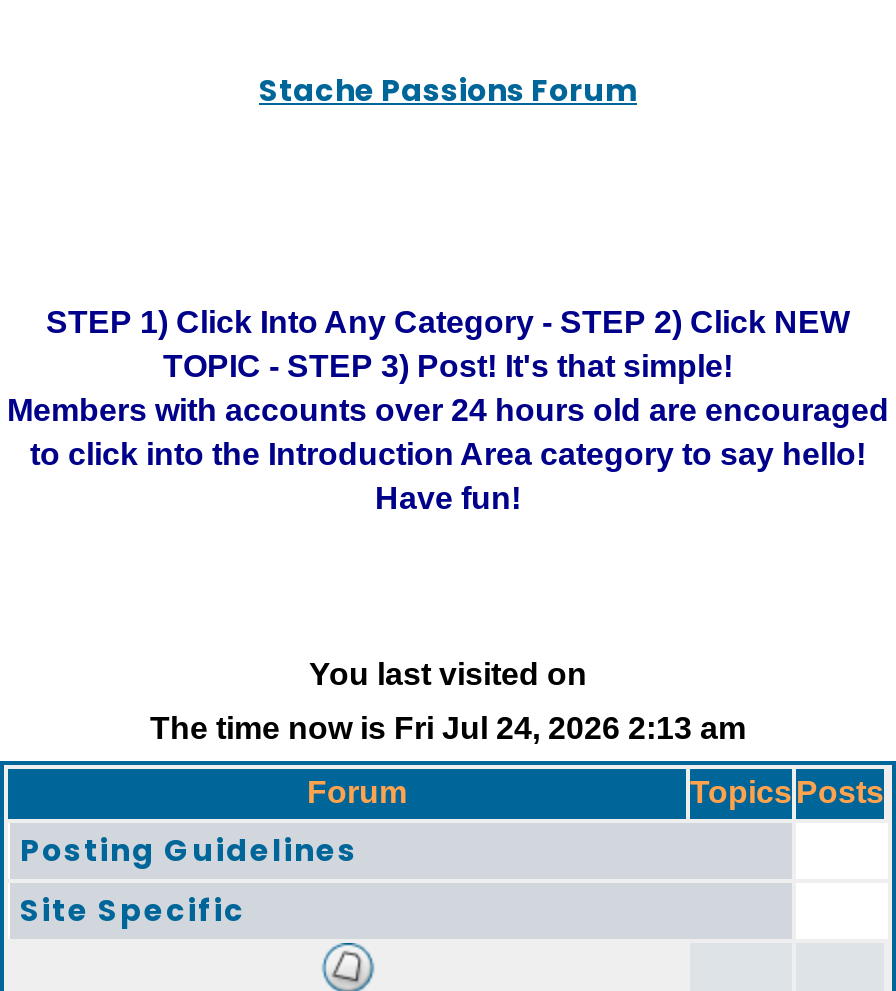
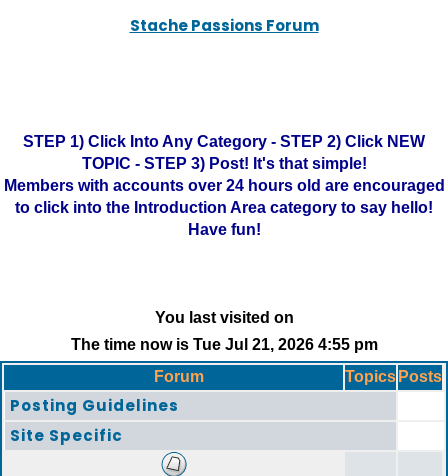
[150,711,746,745] The time now is Fri Jul 24, 2026 2:13 am -> [70,336,377,353] The time now is Tue Jul 21, 2026 4:55 pm

